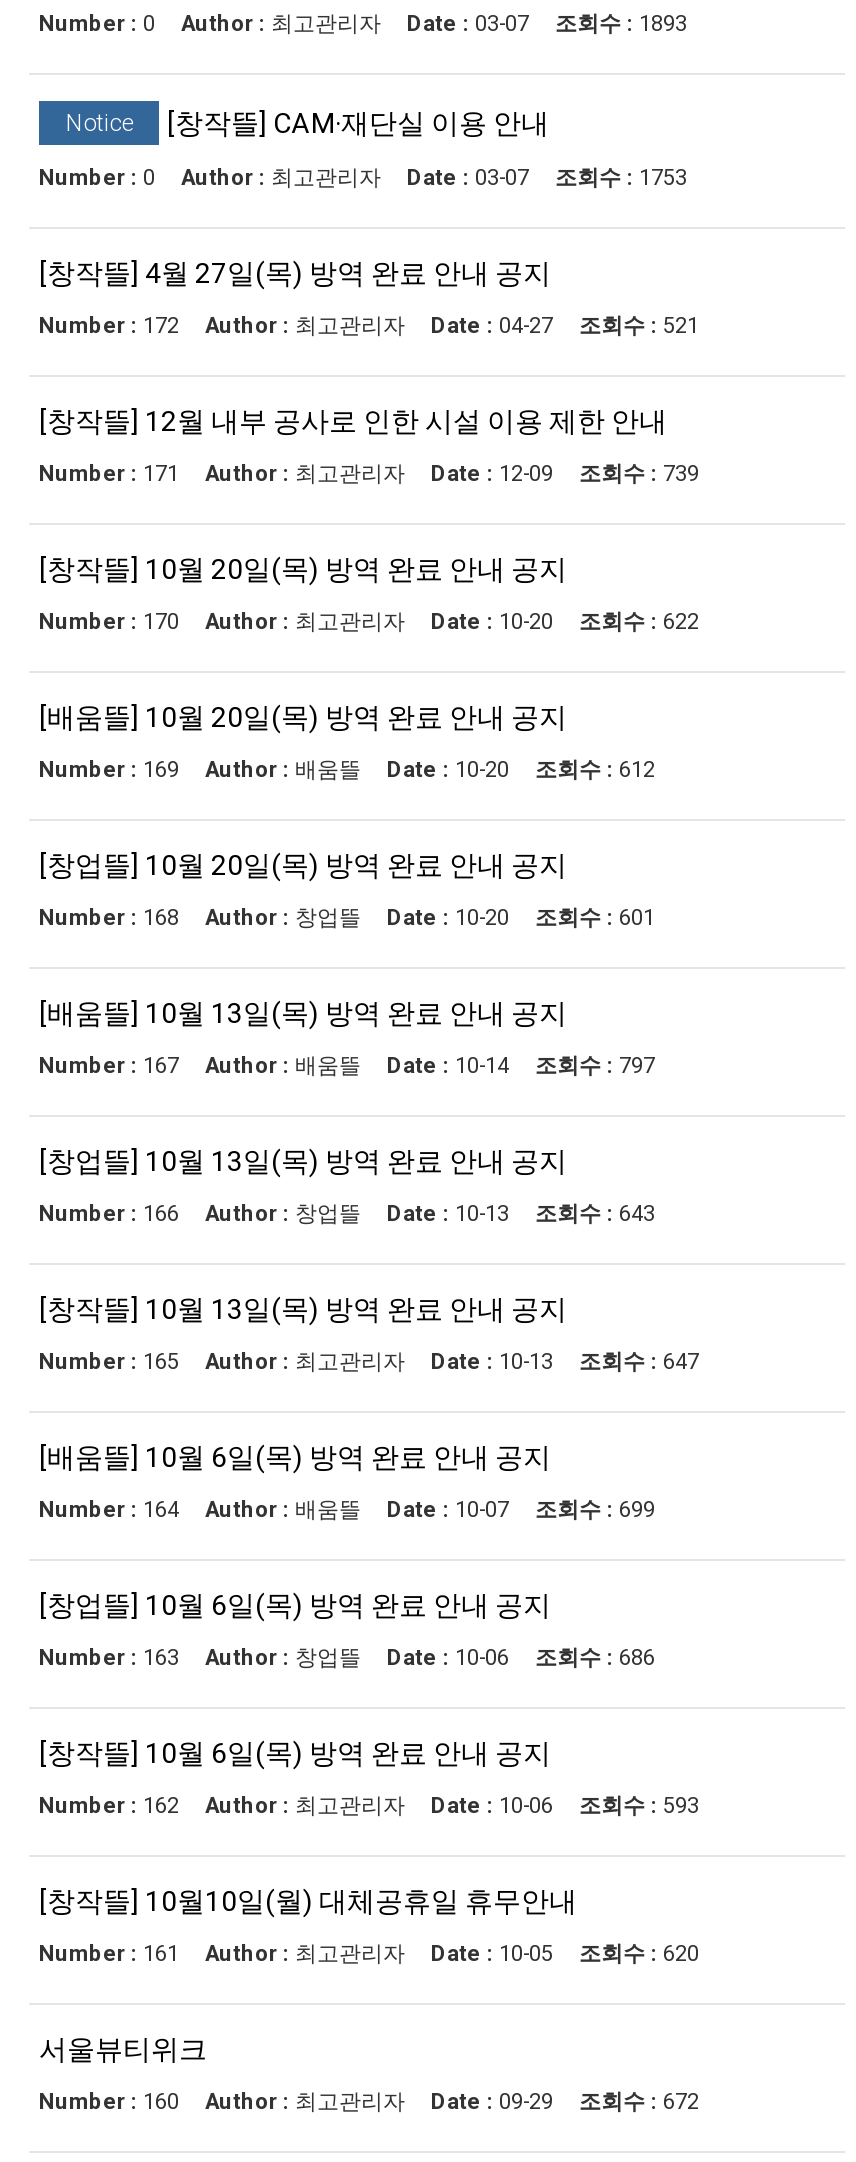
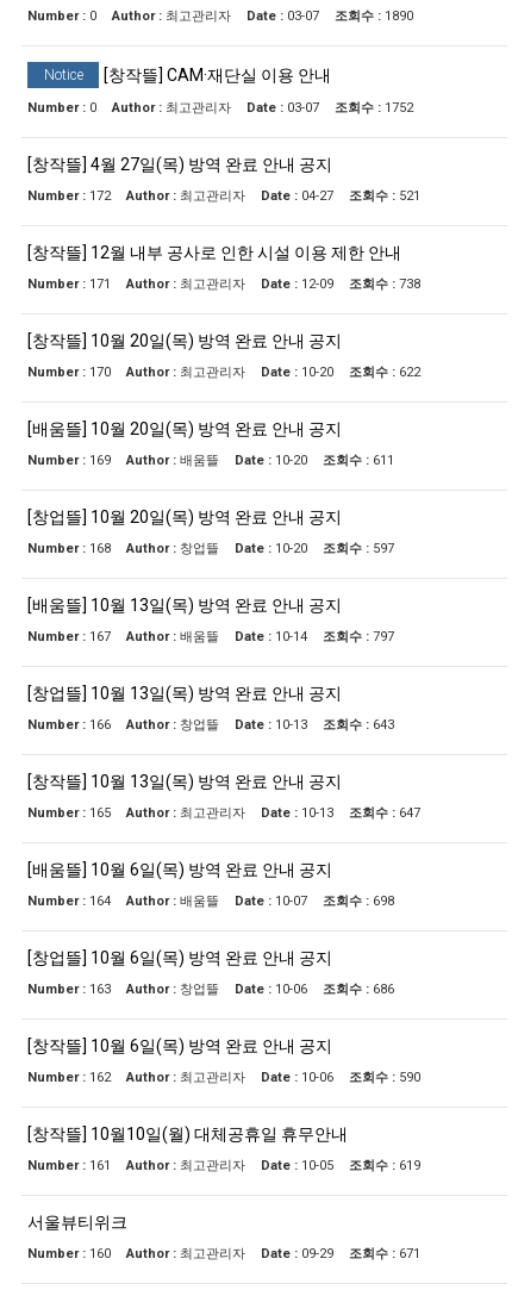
[39,11,687,37] Number : 0 Author : 최고관리자 Date : 03-07 조회수 : 1893 -> [27,8,413,24] Number : 0 Author : 최고관리자 Date : 03-07 조회수 : 1890
[39,165,687,191] Number : 0 Author : 최고관리자 Date : 03-07 조회수 : 1753 -> [27,100,413,116] Number : 0 Author : 최고관리자 Date : 03-07 조회수 : 1752
[39,461,699,487] Number : 171 Author : 최고관리자 Date : 12-09 조회수 : 739 -> [27,276,420,292] Number : 171 Author : 최고관리자 Date : 12-09 조회수 : 738
[39,757,655,783] Number : 169 Author : 배움뜰 Date : 10-20 조회수 : 612 -> [27,453,394,468] Number : 169 Author : 배움뜰 Date : 10-20 조회수 : 611
[39,905,655,931] Number : 168 Author : 창업뜰 Date : 10-20 조회수 : 601 -> [27,541,394,556] Number : 168 Author : 창업뜰 Date : 10-20 조회수 : 597
[39,1497,655,1523] Number : 164 Author : 배움뜰 Date : 10-07 조회수 : 699 -> [27,893,394,909] Number : 164 Author : 배움뜰 Date : 10-07 조회수 : 698
[39,1793,699,1819] Number : 162 Author : 최고관리자 Date : 10-06 조회수 : 593 -> [27,1070,420,1085] Number : 162 Author : 최고관리자 Date : 10-06 조회수 : 590
[39,1941,699,1967] Number : 161 Author : 최고관리자 Date : 10-05 조회수 : 620 -> [27,1158,420,1173] Number : 161 Author : 최고관리자 Date : 10-05 조회수 : 619
[39,2089,699,2115] Number : 160 Author : 최고관리자 Date : 09-29 조회수 : 672 -> [27,1246,420,1261] Number : 160 Author : 최고관리자 Date : 09-29 조회수 : 671

